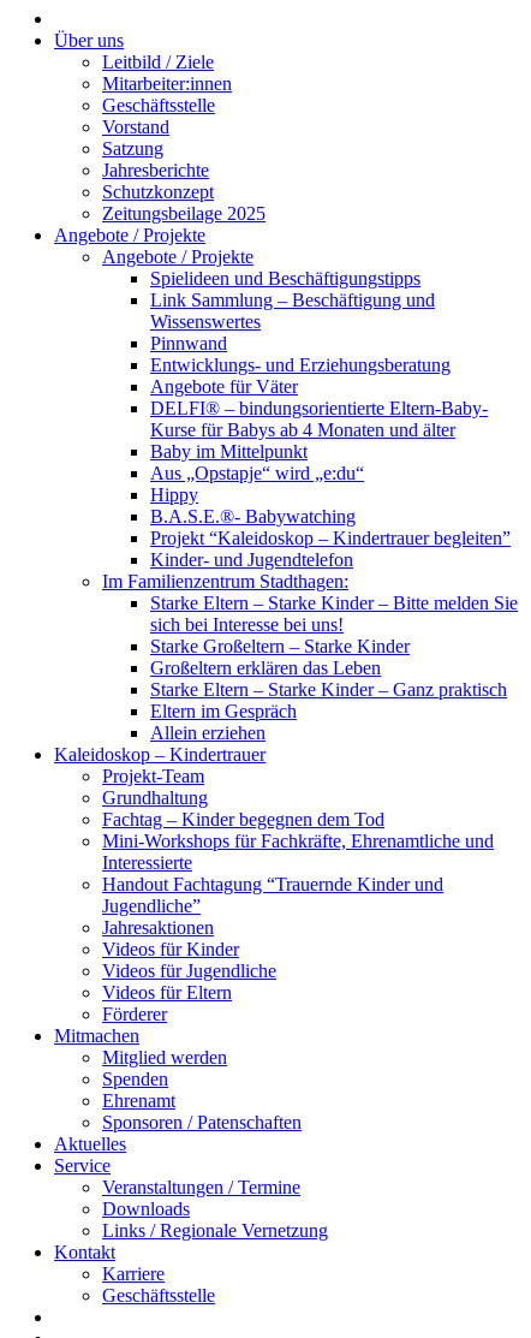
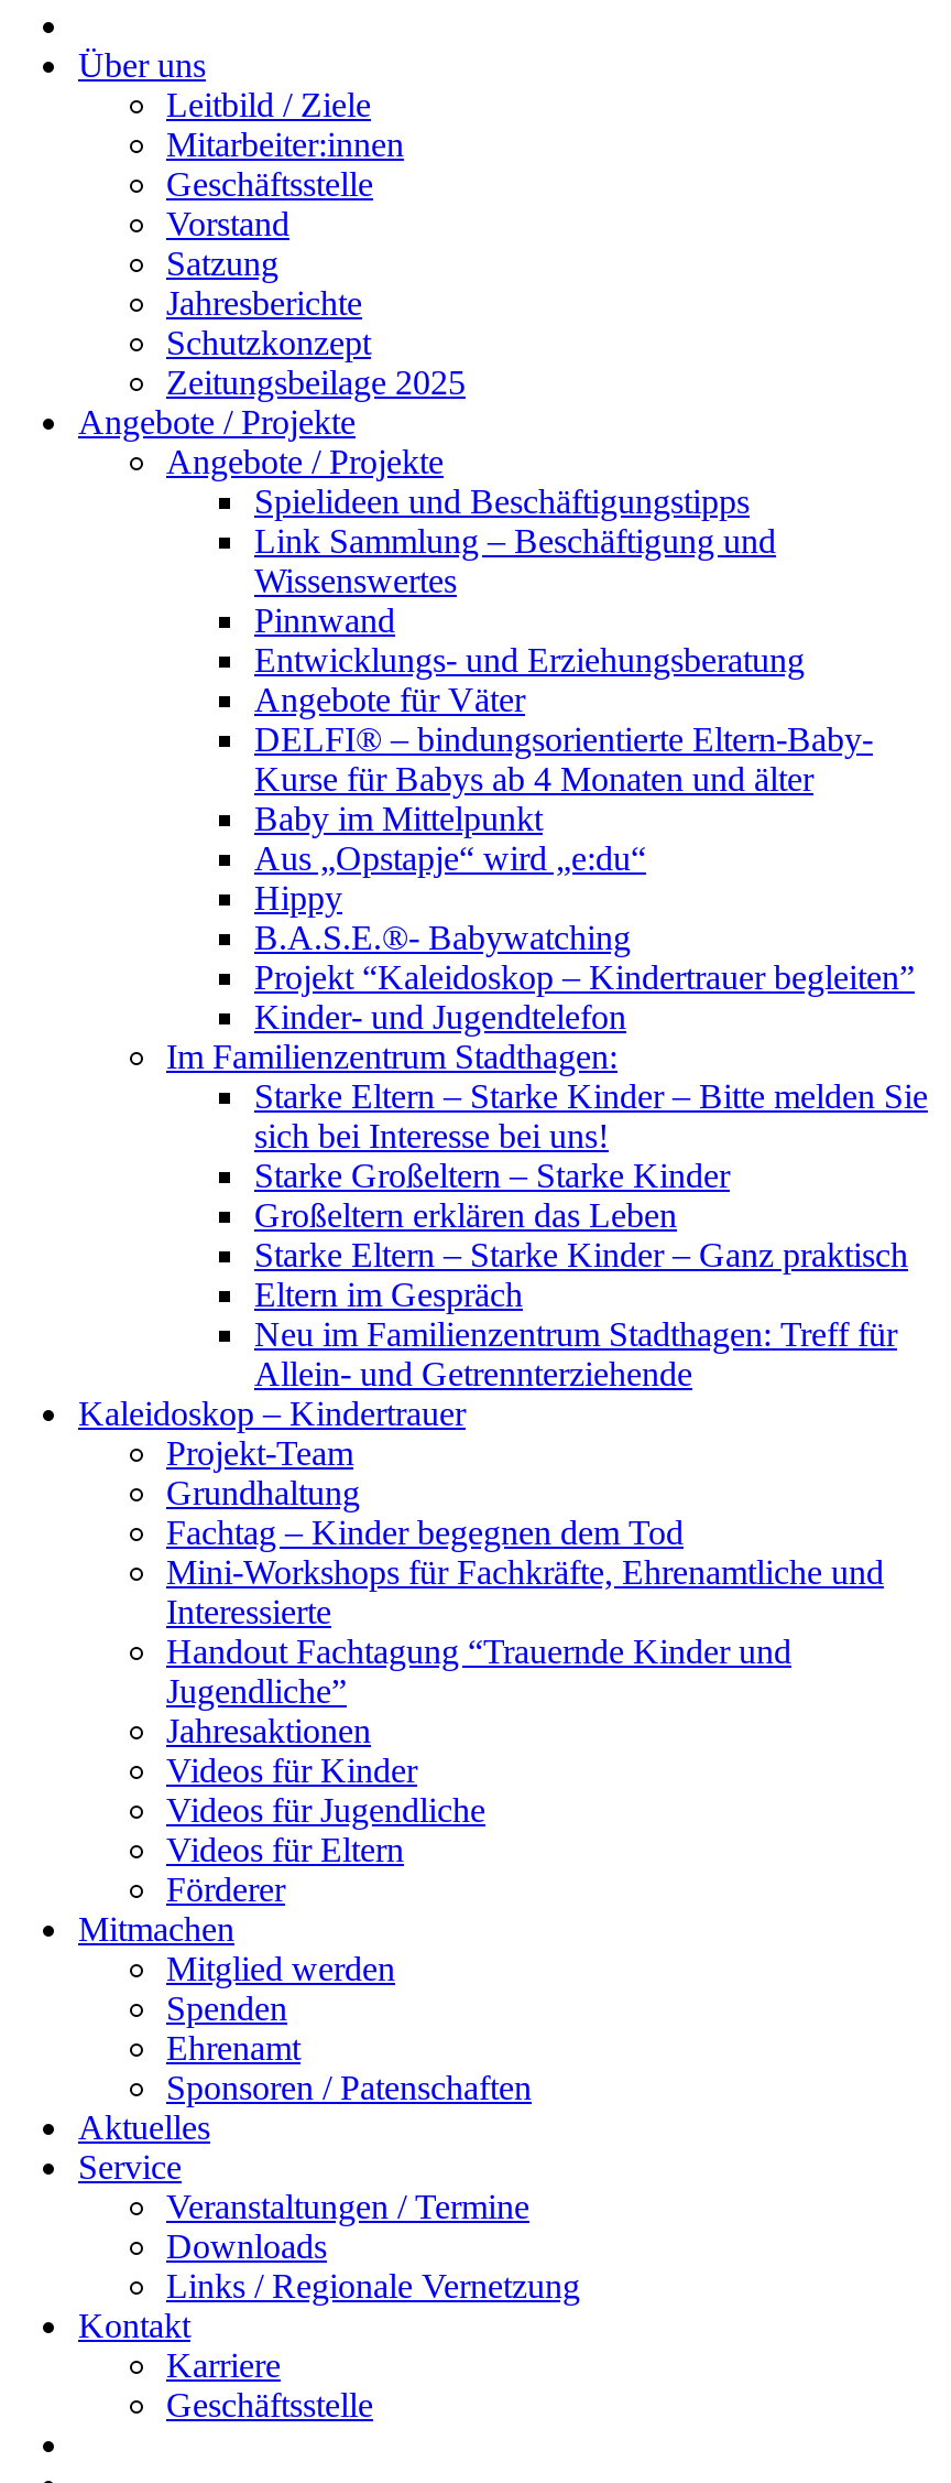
[150,722,265,743] Allein erziehen -> [254,1315,897,1392] Neu im Familienzentrum Stadthagen: Treff für | Allein- und Getrennterziehende

